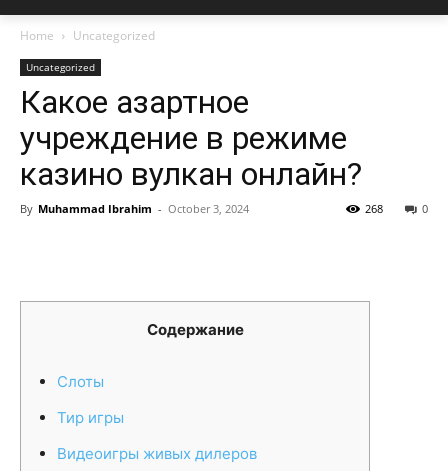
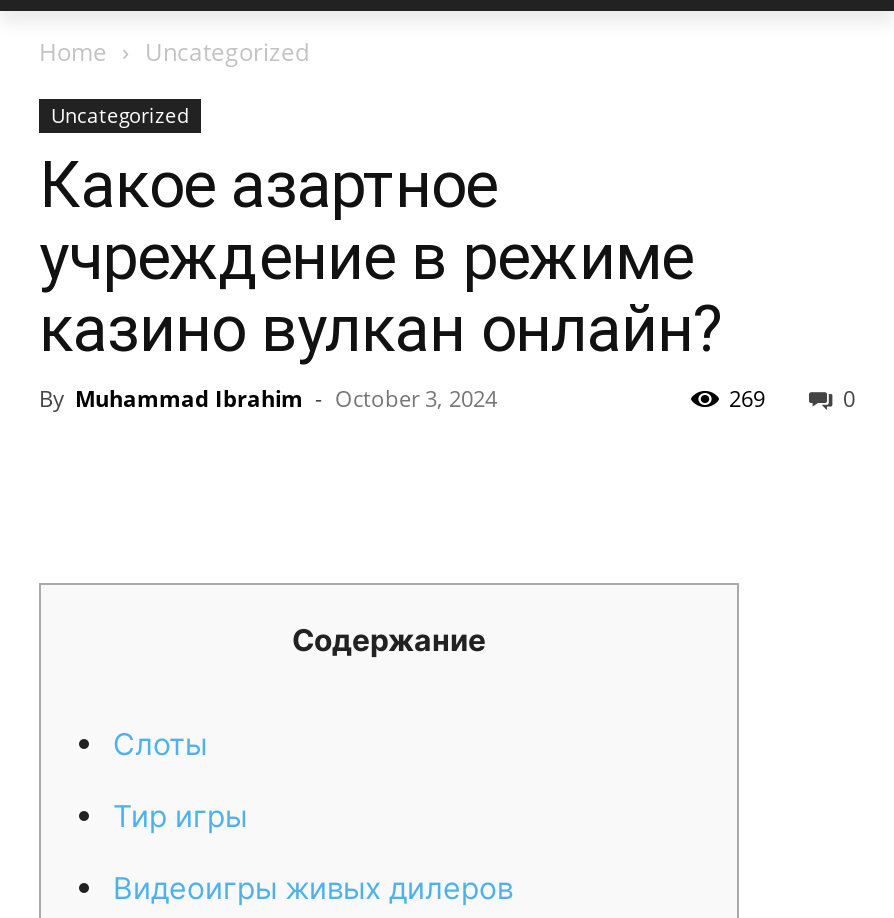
[365,201,383,216] 268 -> [729,383,765,413] 269

